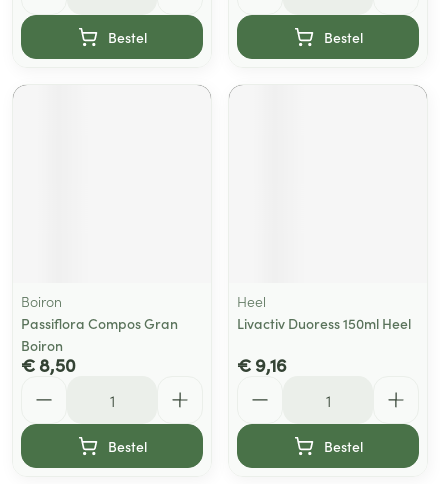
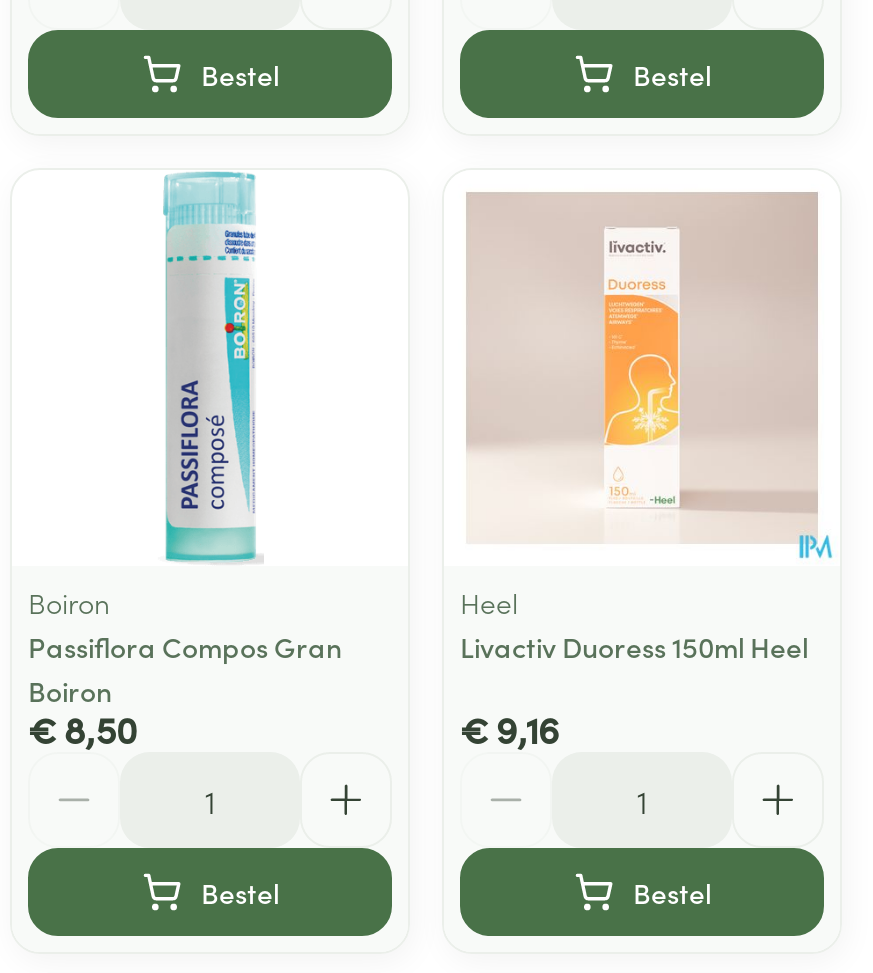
none -> [162,170,260,564] [image]
none -> [466,192,834,560] [image]

